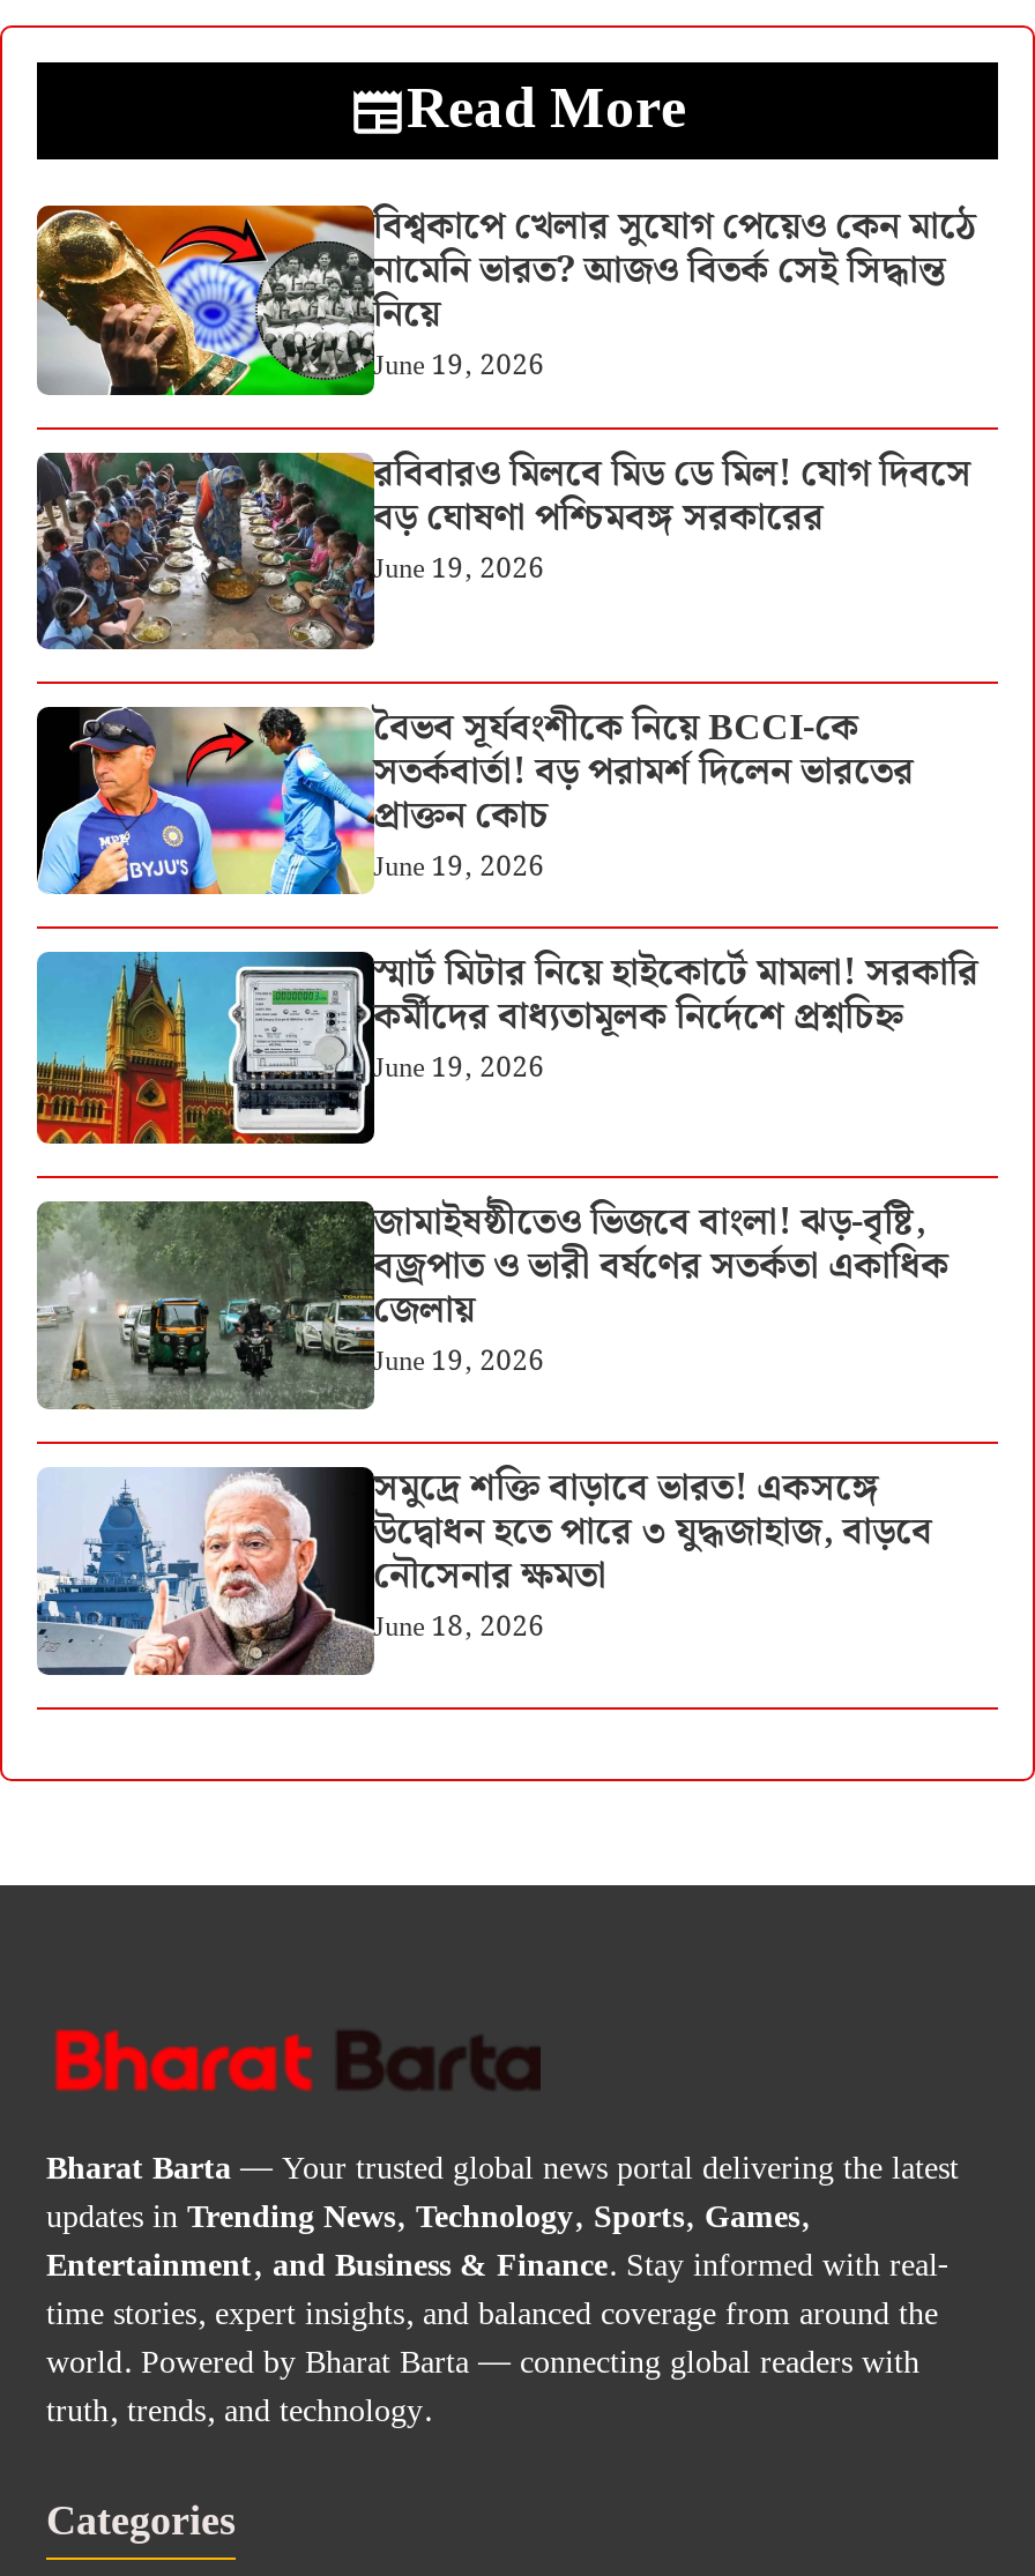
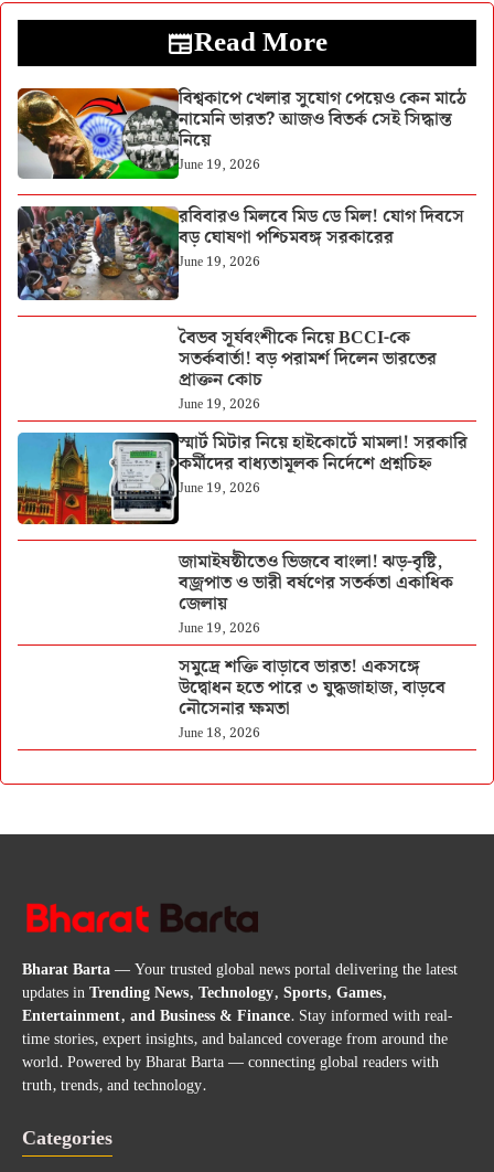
[35,705,365,896] [image] -> none
[35,1199,377,1412] [image] -> none
[35,1465,377,1677] [image] -> none

